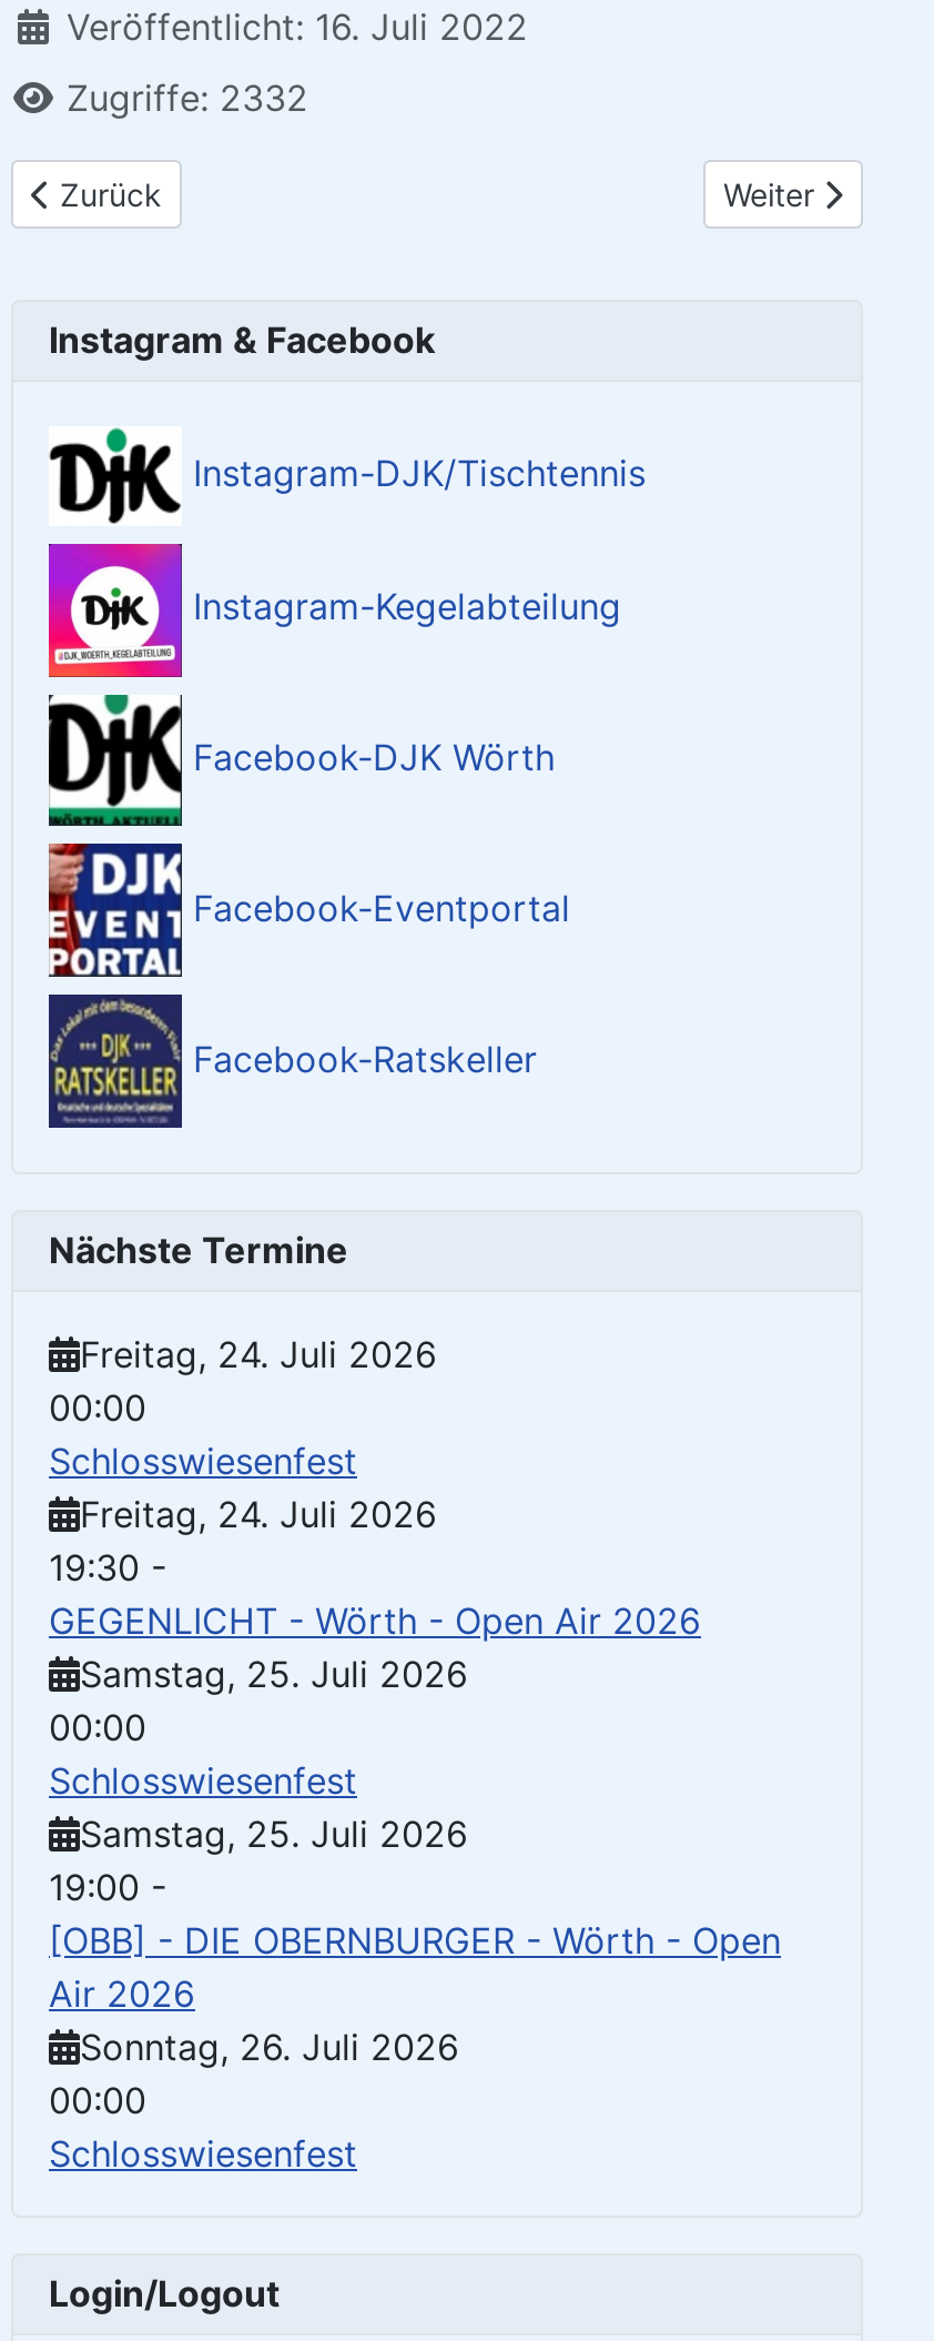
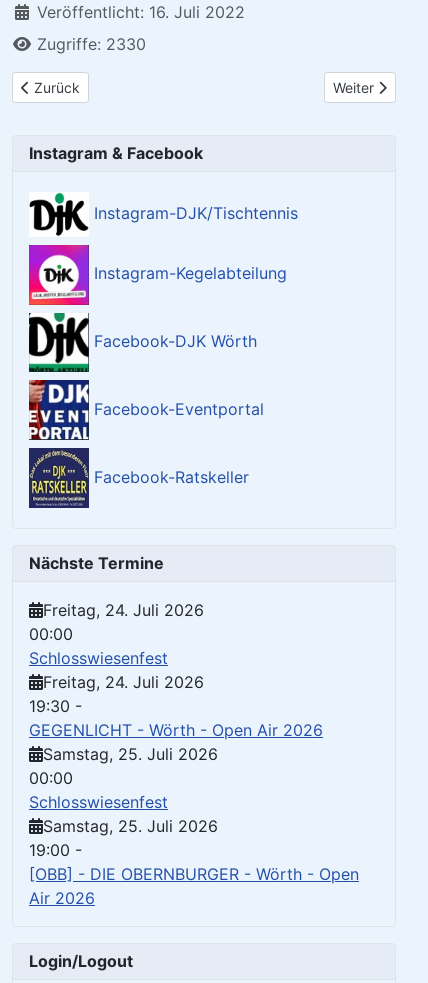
[67,75,308,120] Zugriffe: 2332 -> [37,34,146,54] Zugriffe: 2330
[49,2025,459,2176] Sonntag, 26. Juli 2026 | 00:00 | Schlosswiesenfest -> none

